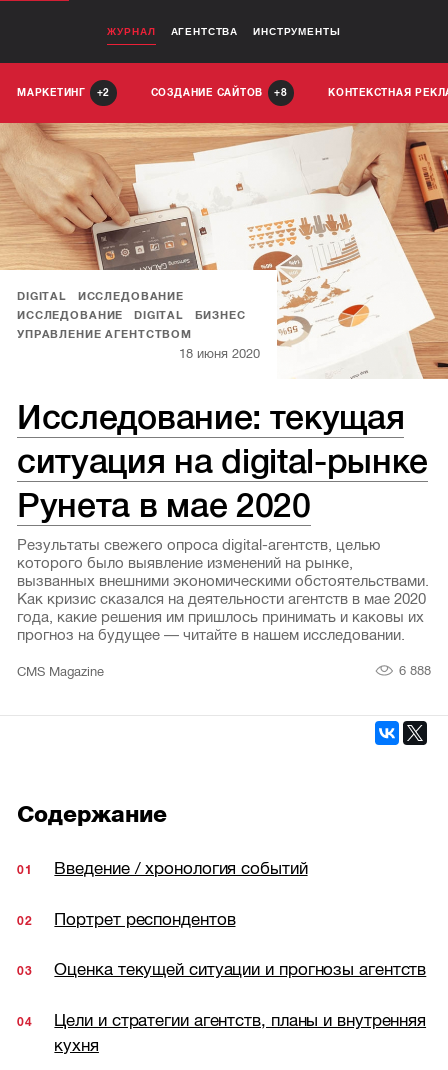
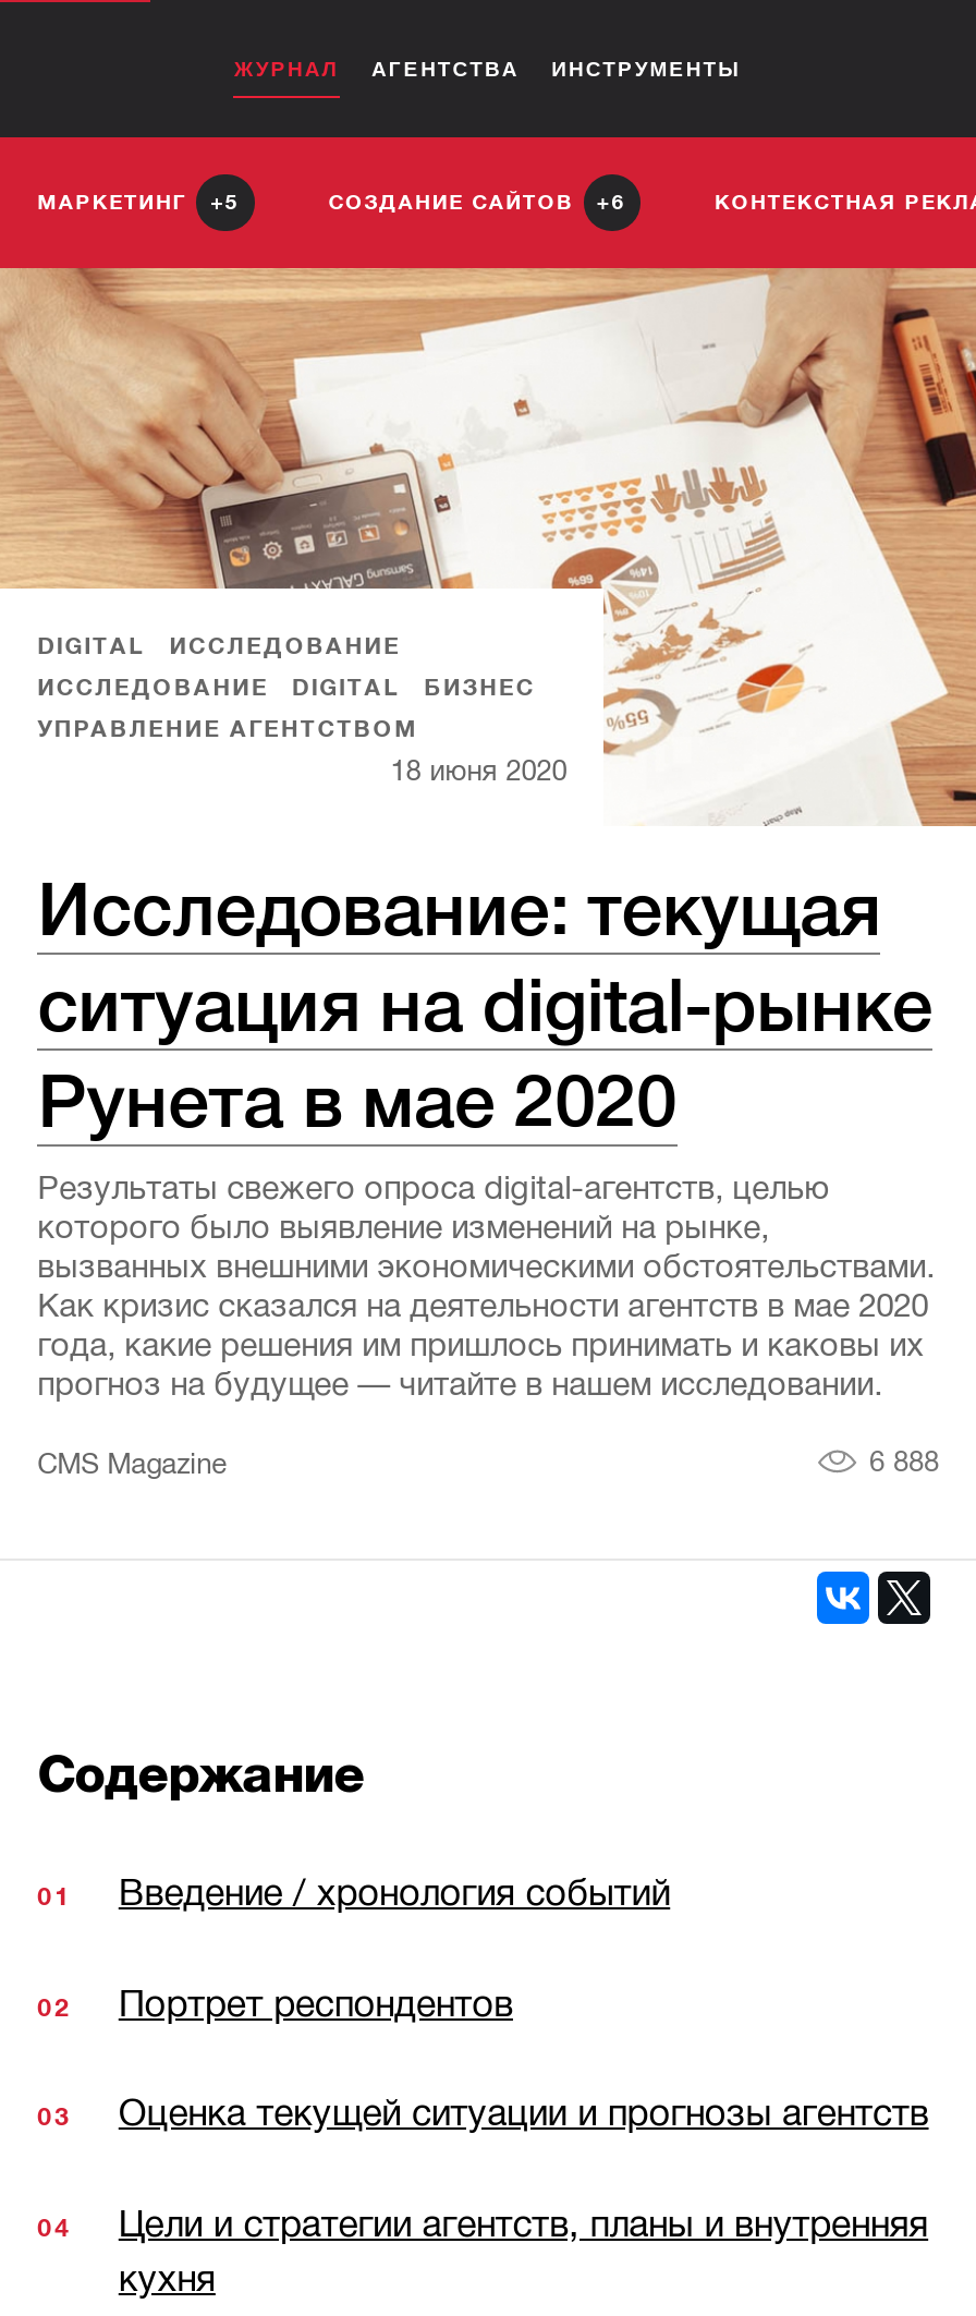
[17,87,110,98] МАРКЕТИНГ 2 -> [37,190,240,215] МАРКЕТИНГ 5
[151,87,287,98] СОЗДАНИЕ САЙТОВ 8 -> [328,190,626,215] СОЗДАНИЕ САЙТОВ 6

